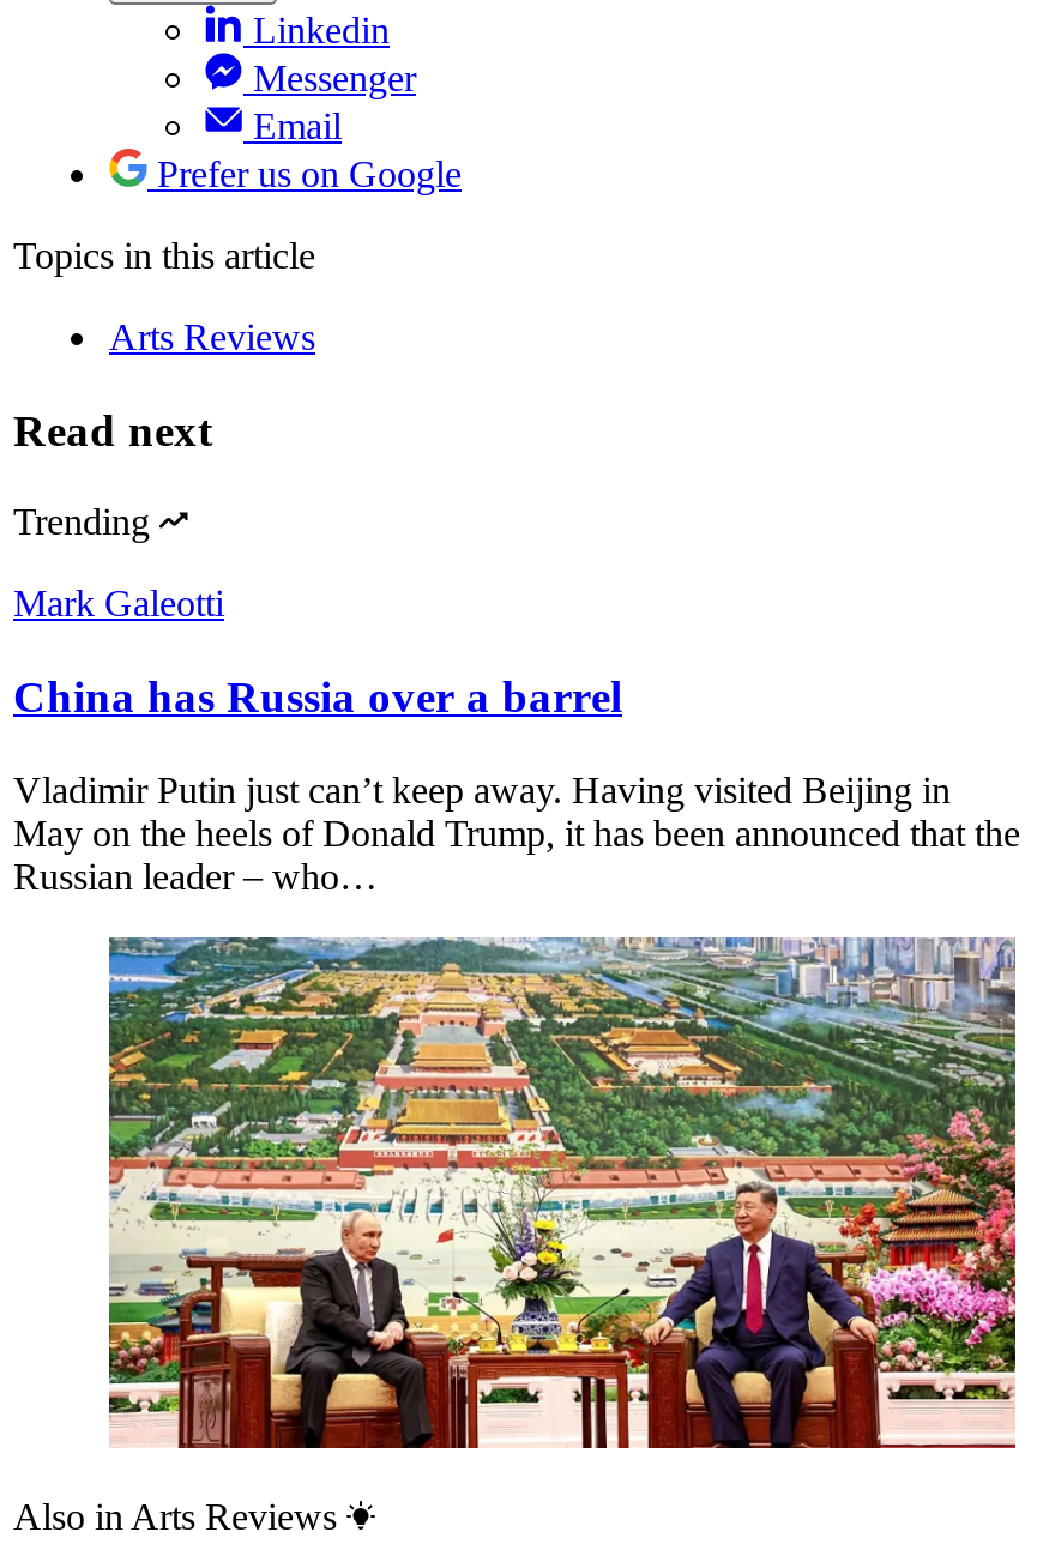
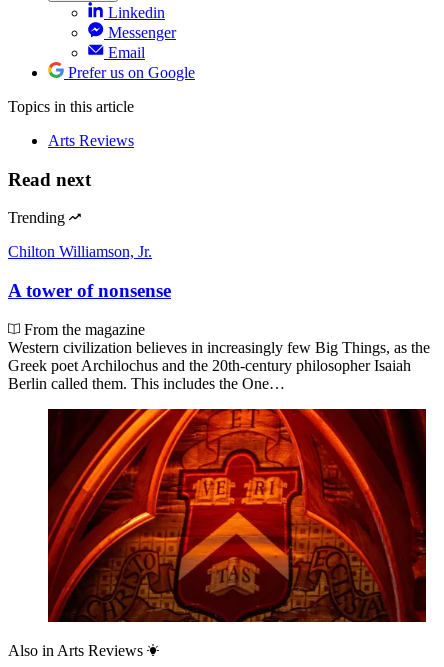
[13,583,224,624] Mark Galeotti -> [8,243,152,260] Chilton Williamson, Jr.
[13,671,622,722] China has Russia over a barrel -> [8,280,171,301] A tower of nonsense
[13,769,1020,896] Vladimir Putin just can’t keep away. Having visited Beijing in | May on the heels of Donald Trump, it has been announced that the | Russian leader – who… -> [8,321,430,392] From the magazine | Western civilization believes in increasingly few Big Things, as the | Greek poet Archilochus and the 20th-century philosopher Isaiah | Berlin called them. This includes the One…
[107,935,1018,1451] [image] -> [47,408,427,623] [image]

